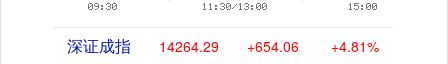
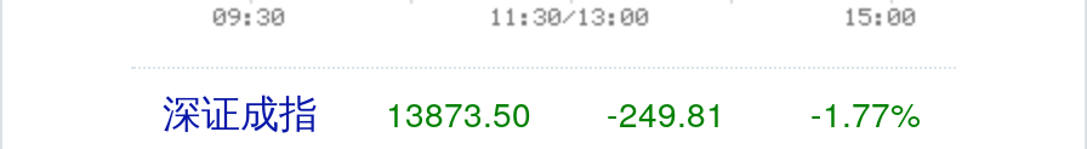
[159,36,219,56] 14264.29 -> [386,87,531,136] 13873.50
[247,36,299,56] +654.06 -> [607,87,725,136] -249.81
[331,36,379,56] +4.81% -> [810,87,920,136] -1.77%

